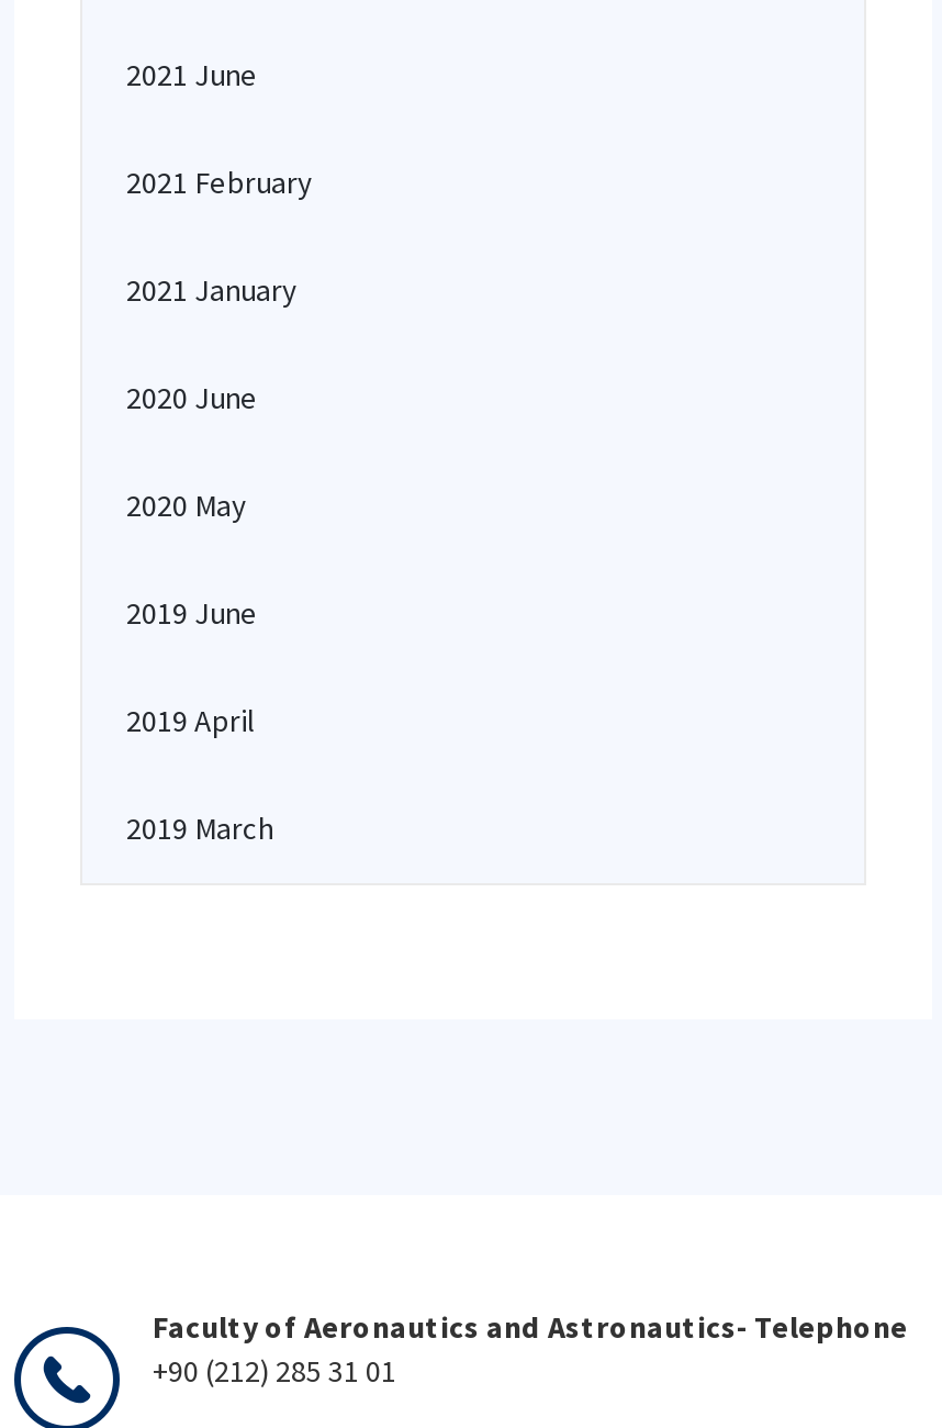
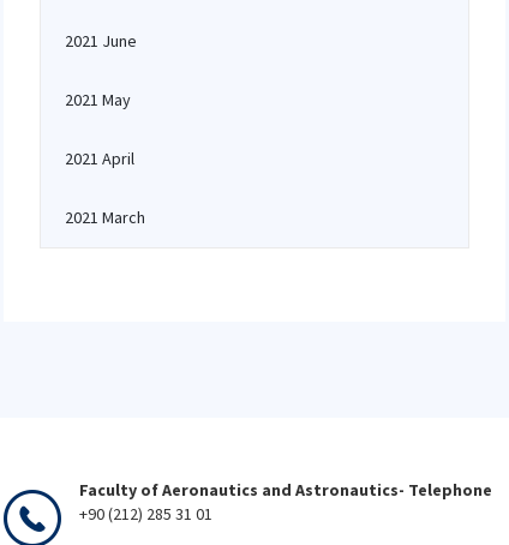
[126,163,313,848] 2021 February | 2021 January | 2020 June | 2020 May | 2019 June | 2019 April | 2019 March -> [65,89,145,228] 2021 May | 2021 April | 2021 March

